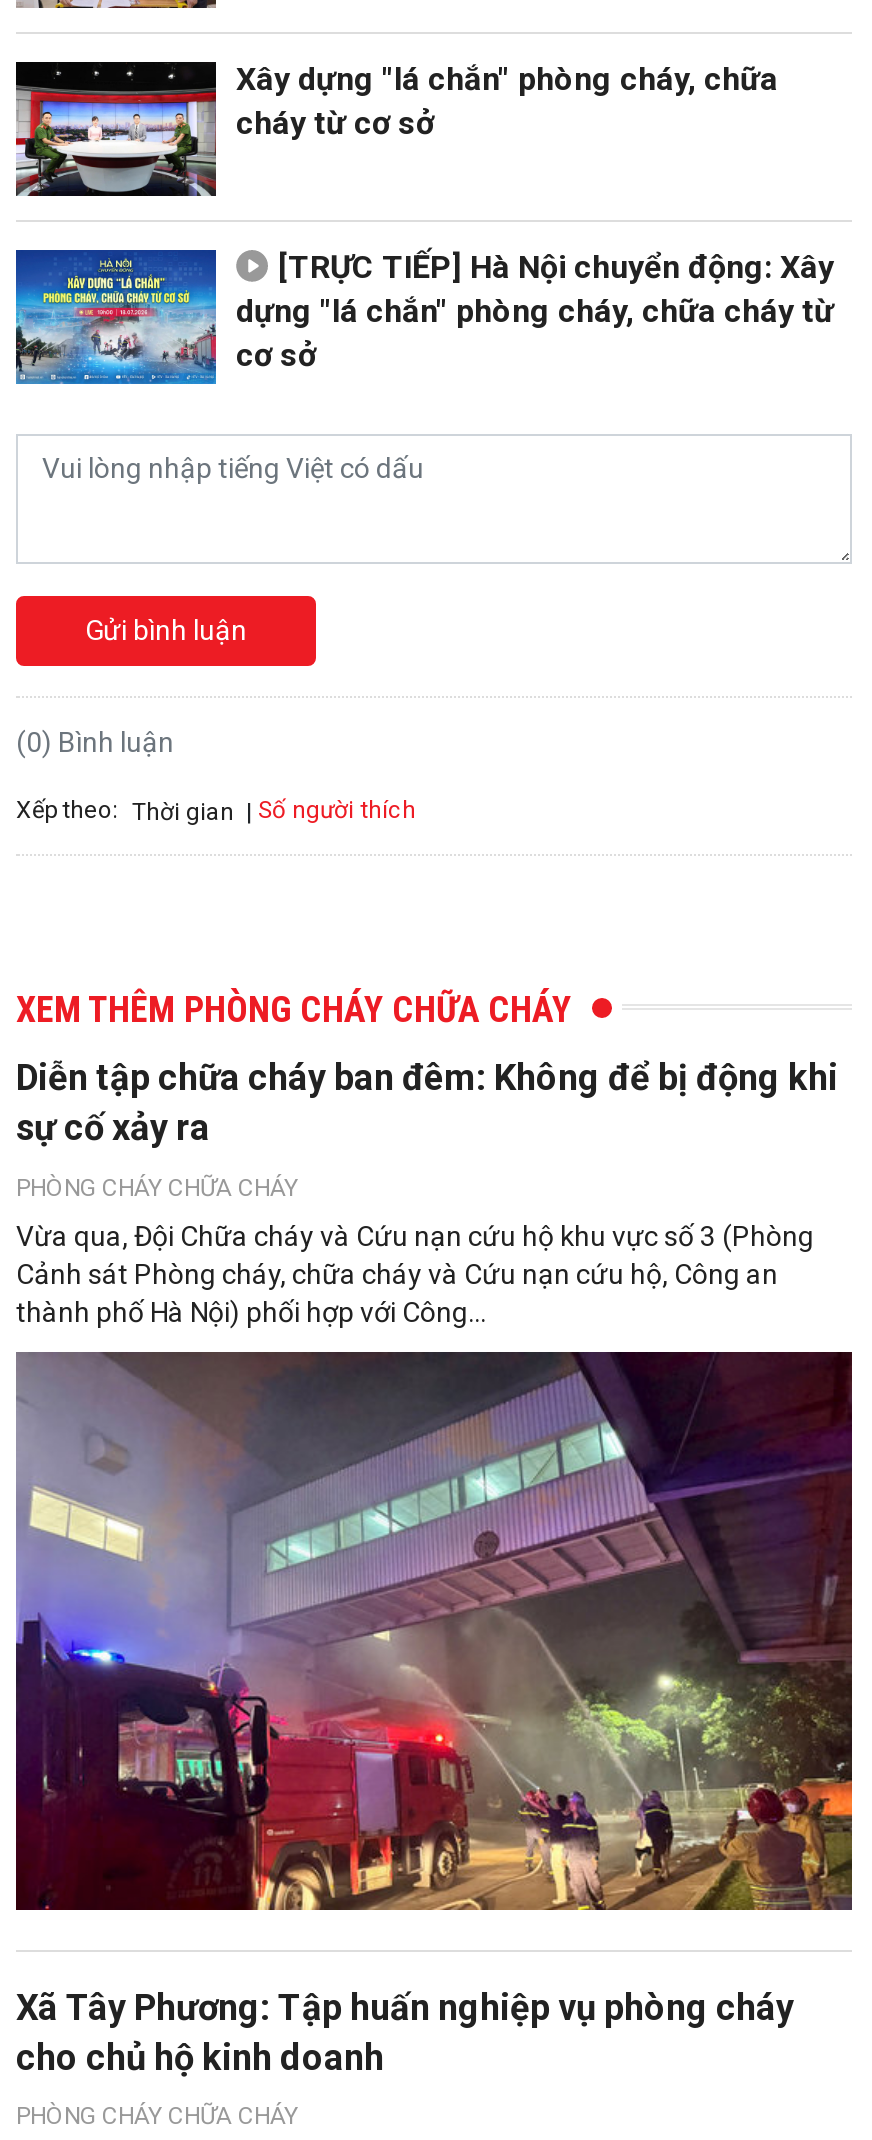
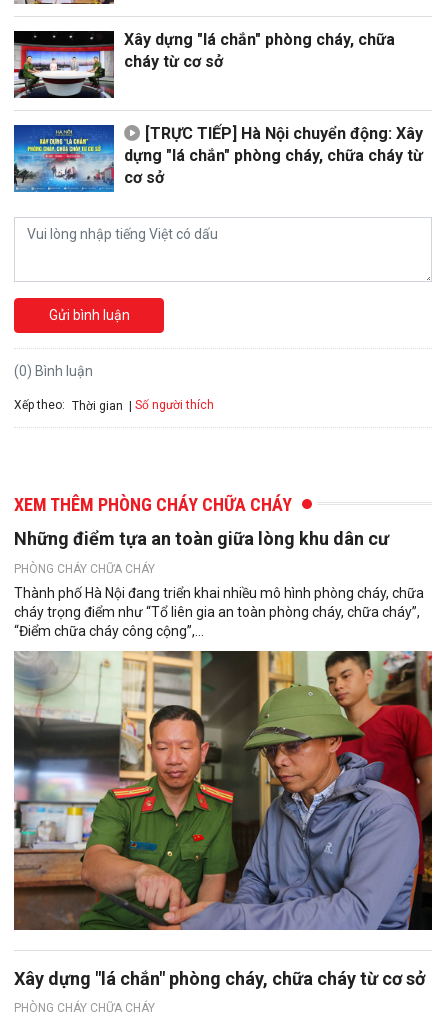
[16,1057,838,1149] Diễn tập chữa cháy ban đêm: Không để bị động khi | sự cố xảy ra -> [14,528,389,549] Những điểm tựa an toàn giữa lòng khu dân cư
[16,1221,814,1329] Vừa qua, Đội Chữa cháy và Cứu nạn cứu hộ khu vực số 3 (Phòng | Cảnh sát Phòng cháy, chữa cháy và Cứu nạn cứu hộ, Công an | thành phố Hà Nội) phối hợp với Công... -> [14,585,424,639] Thành phố Hà Nội đang triển khai nhiều mô hình phòng cháy, chữa | cháy trọng điểm như “Tổ liên gia an toàn phòng cháy, chữa cháy”, | “Điểm chữa cháy công cộng”,...
[14,1356,854,2078] [image] | Xã Tây Phương: Tập huấn nghiệp vụ phòng cháy | cho chủ hộ kinh doanh -> [13,650,433,989] [image] | Xây dựng "lá chắn" phòng cháy, chữa cháy từ cơ sở

